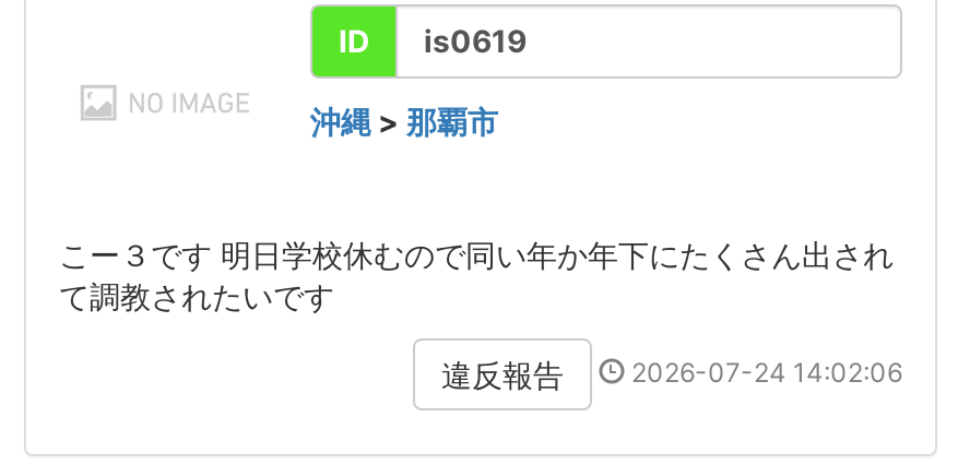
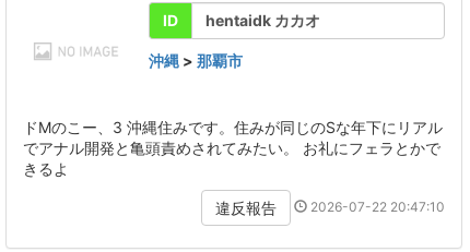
[424,22,527,59] is0619 -> [205,11,320,29] hentaidk カカオ
[59,236,894,314] こー３です 明日学校休むので同い年か年下にたくさん出され | て調教されたいです -> [23,118,443,178] ドMのこー、3 沖縄住みです。住みが同じのSな年下にリアル | でアナル開発と亀頭責めされてみたい。 お礼にフェラとかで | きるよ
[441,355,902,393] 違反報告 2026-07-24 14:02:06 -> [215,198,445,217] 違反報告 2026-07-22 20:47:10

